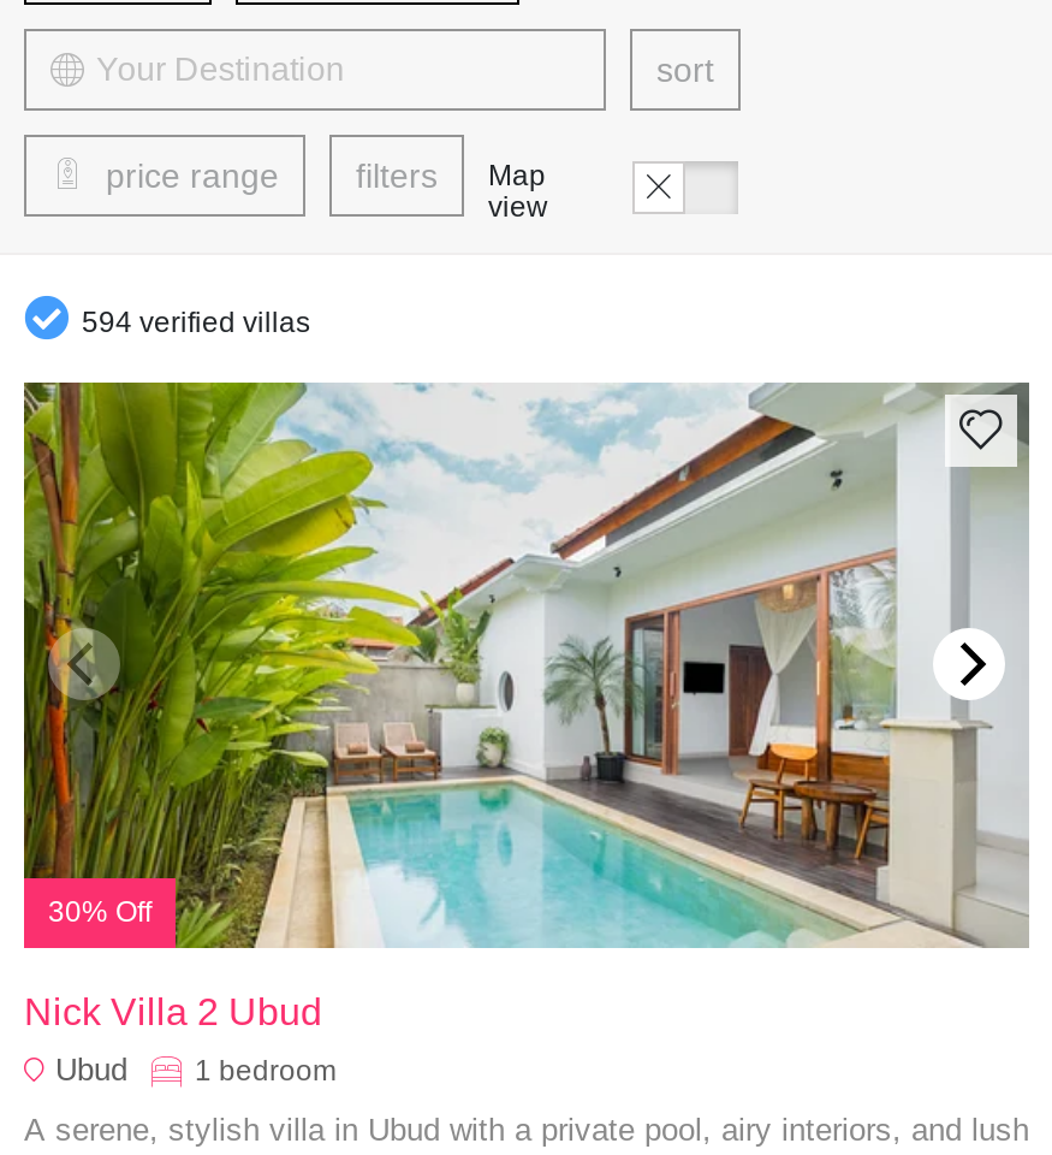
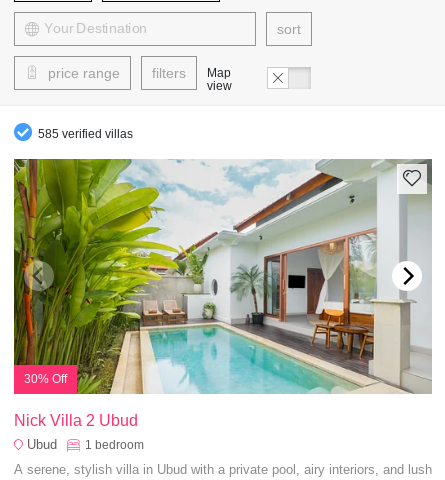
[82,305,310,339] 594 verified villas -> [38,127,133,141] 585 verified villas

